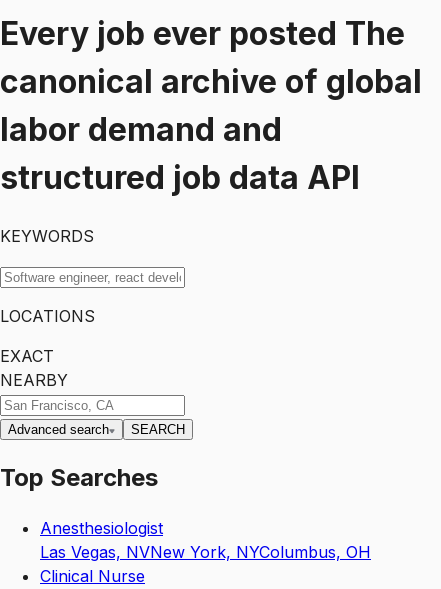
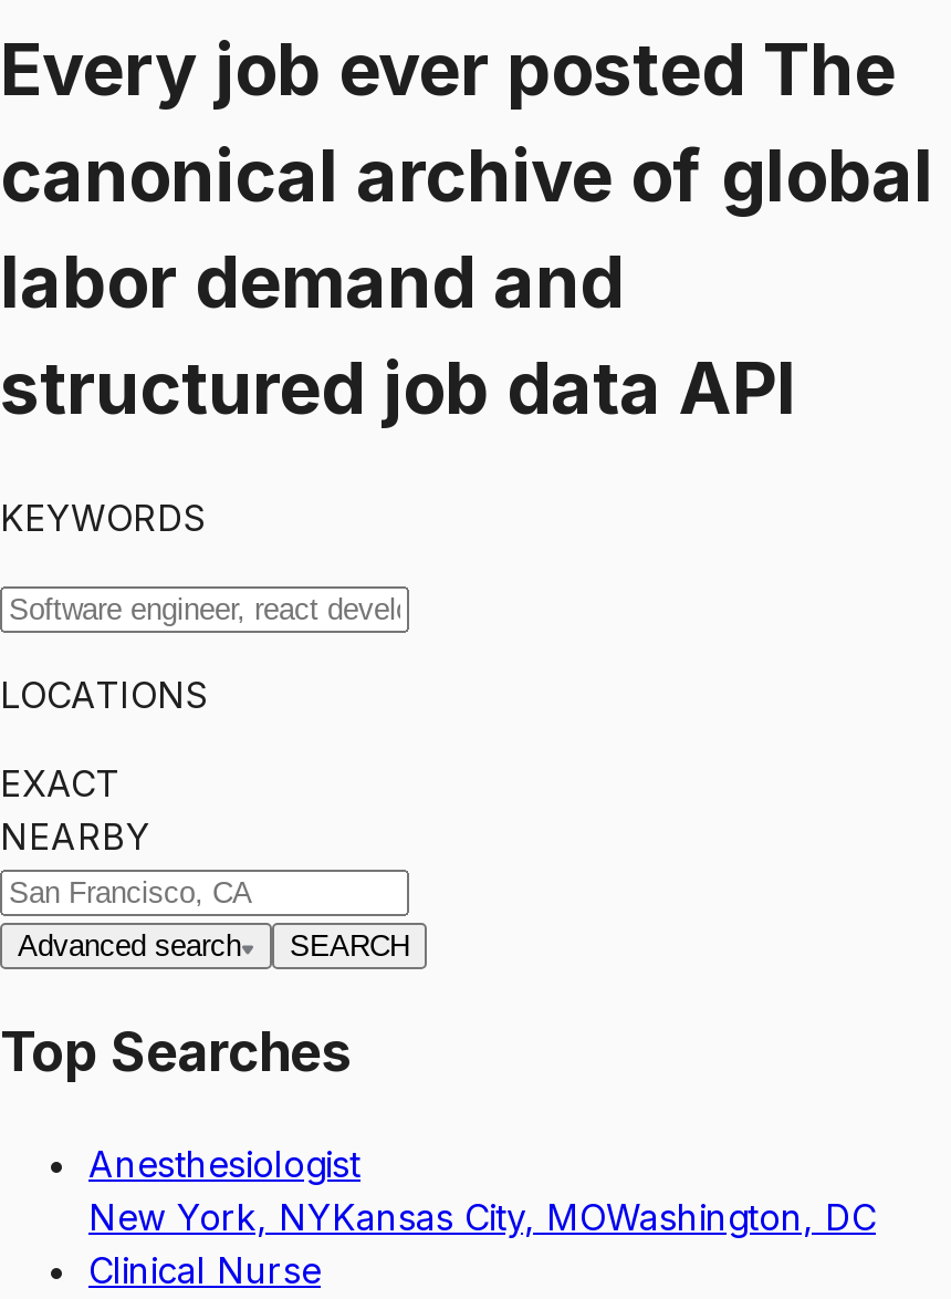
[40,542,371,562] Las Vegas, NVNew York, NYColumbus, OH -> [88,1194,876,1239] New York, NYKansas City, MOWashington, DC

